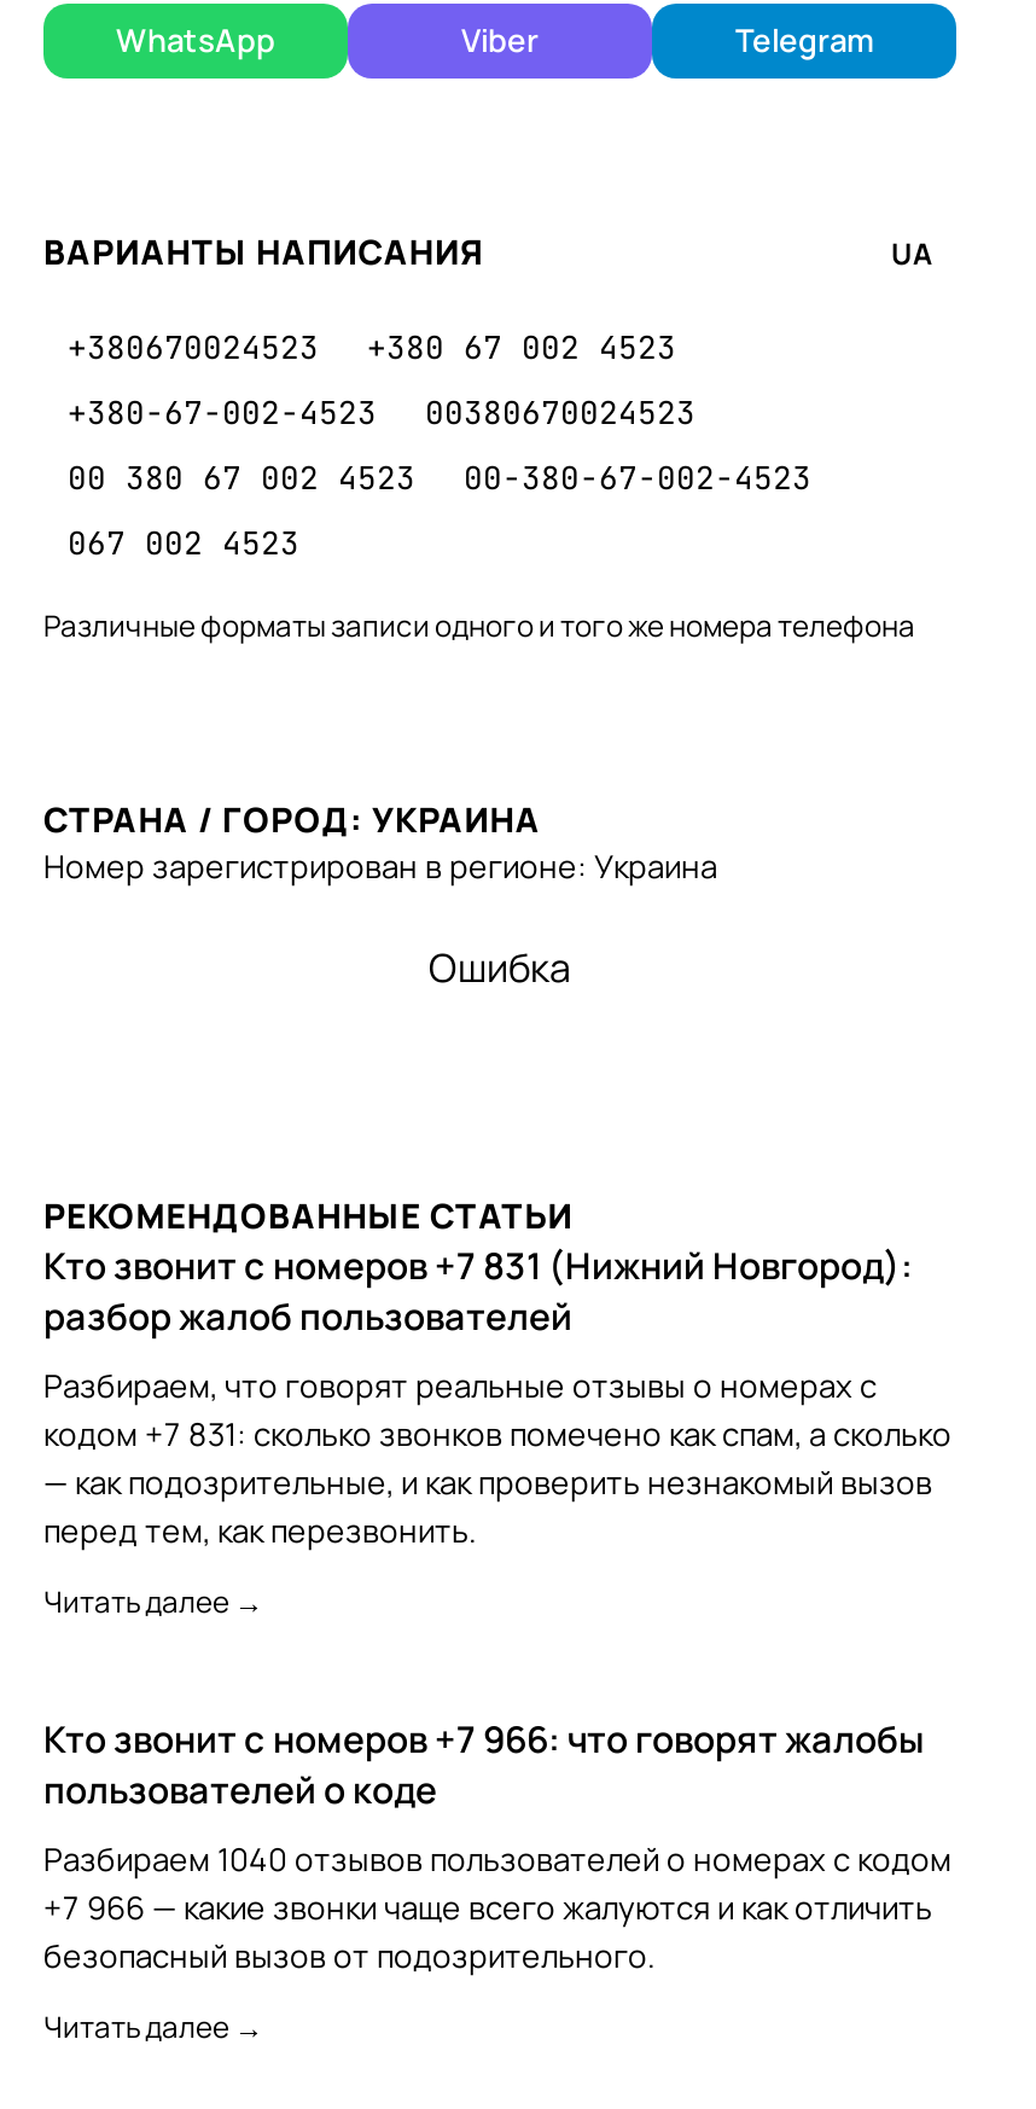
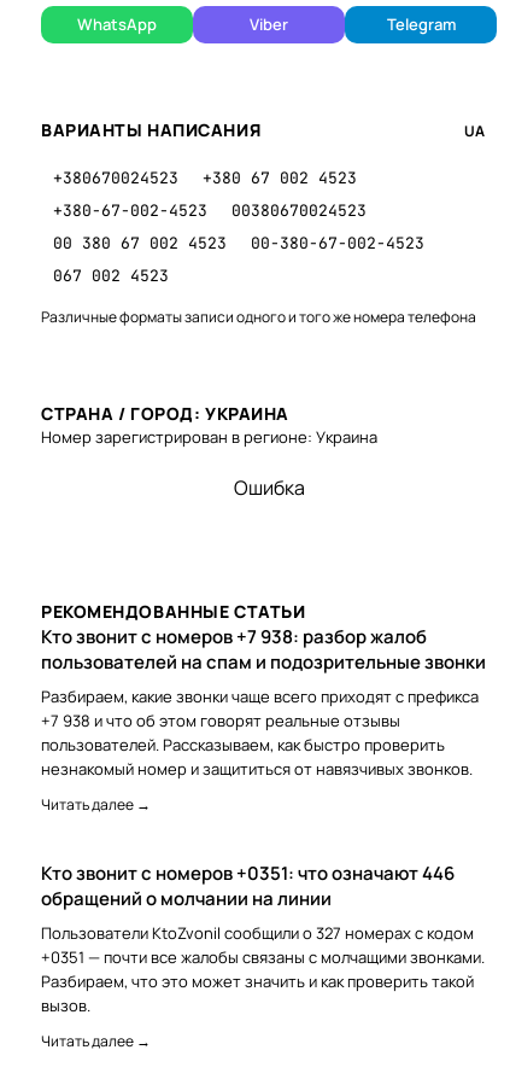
[43,1241,951,1552] Кто звонит с номеров +7 831 (Нижний Новгород): | разбор жалоб пользователей | Разбираем, что говорят реальные отзывы о номерах с | кодом +7 831: сколько звонков помечено как спам, а сколько | — как подозрительные, и как проверить незнакомый вызов | перед тем, как перезвонить. -> [41,624,486,780] Кто звонит с номеров +7 938: разбор жалоб | пользователей на спам и подозрительные звонки | Разбираем, какие звонки чаще всего приходят с префикса | +7 938 и что об этом говорят реальные отзывы | пользователей. Рассказываем, как быстро проверить | незнакомый номер и защититься от навязчивых звонков.
[43,1714,951,1977] Кто звонит с номеров +7 966: что говорят жалобы | пользователей о коде | Разбираем 1040 отзывов пользователей о номерах с кодом | +7 966 — какие звонки чаще всего жалуются и как отличить | безопасный вызов от подозрительного. -> [41,861,485,1016] Кто звонит с номеров +0351: что означают 446 | обращений о молчании на линии | Пользователи KtoZvonil сообщили о 327 номерах с кодом | +0351 — почти все жалобы связаны с молчащими звонками. | Разбираем, что это может значить и как проверить такой | вызов.

